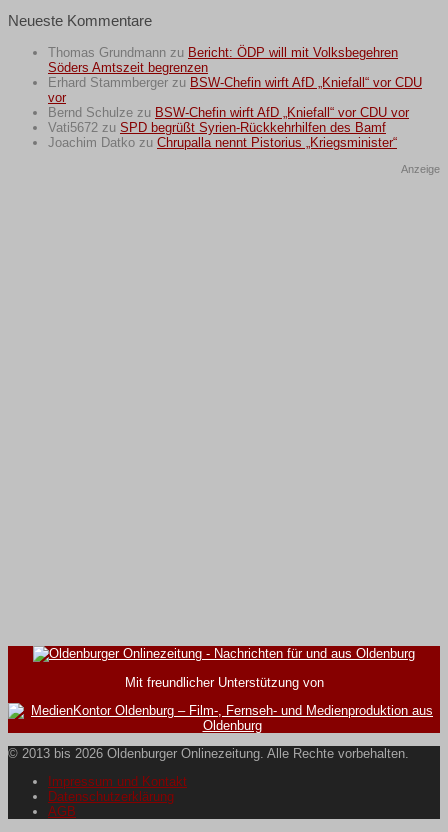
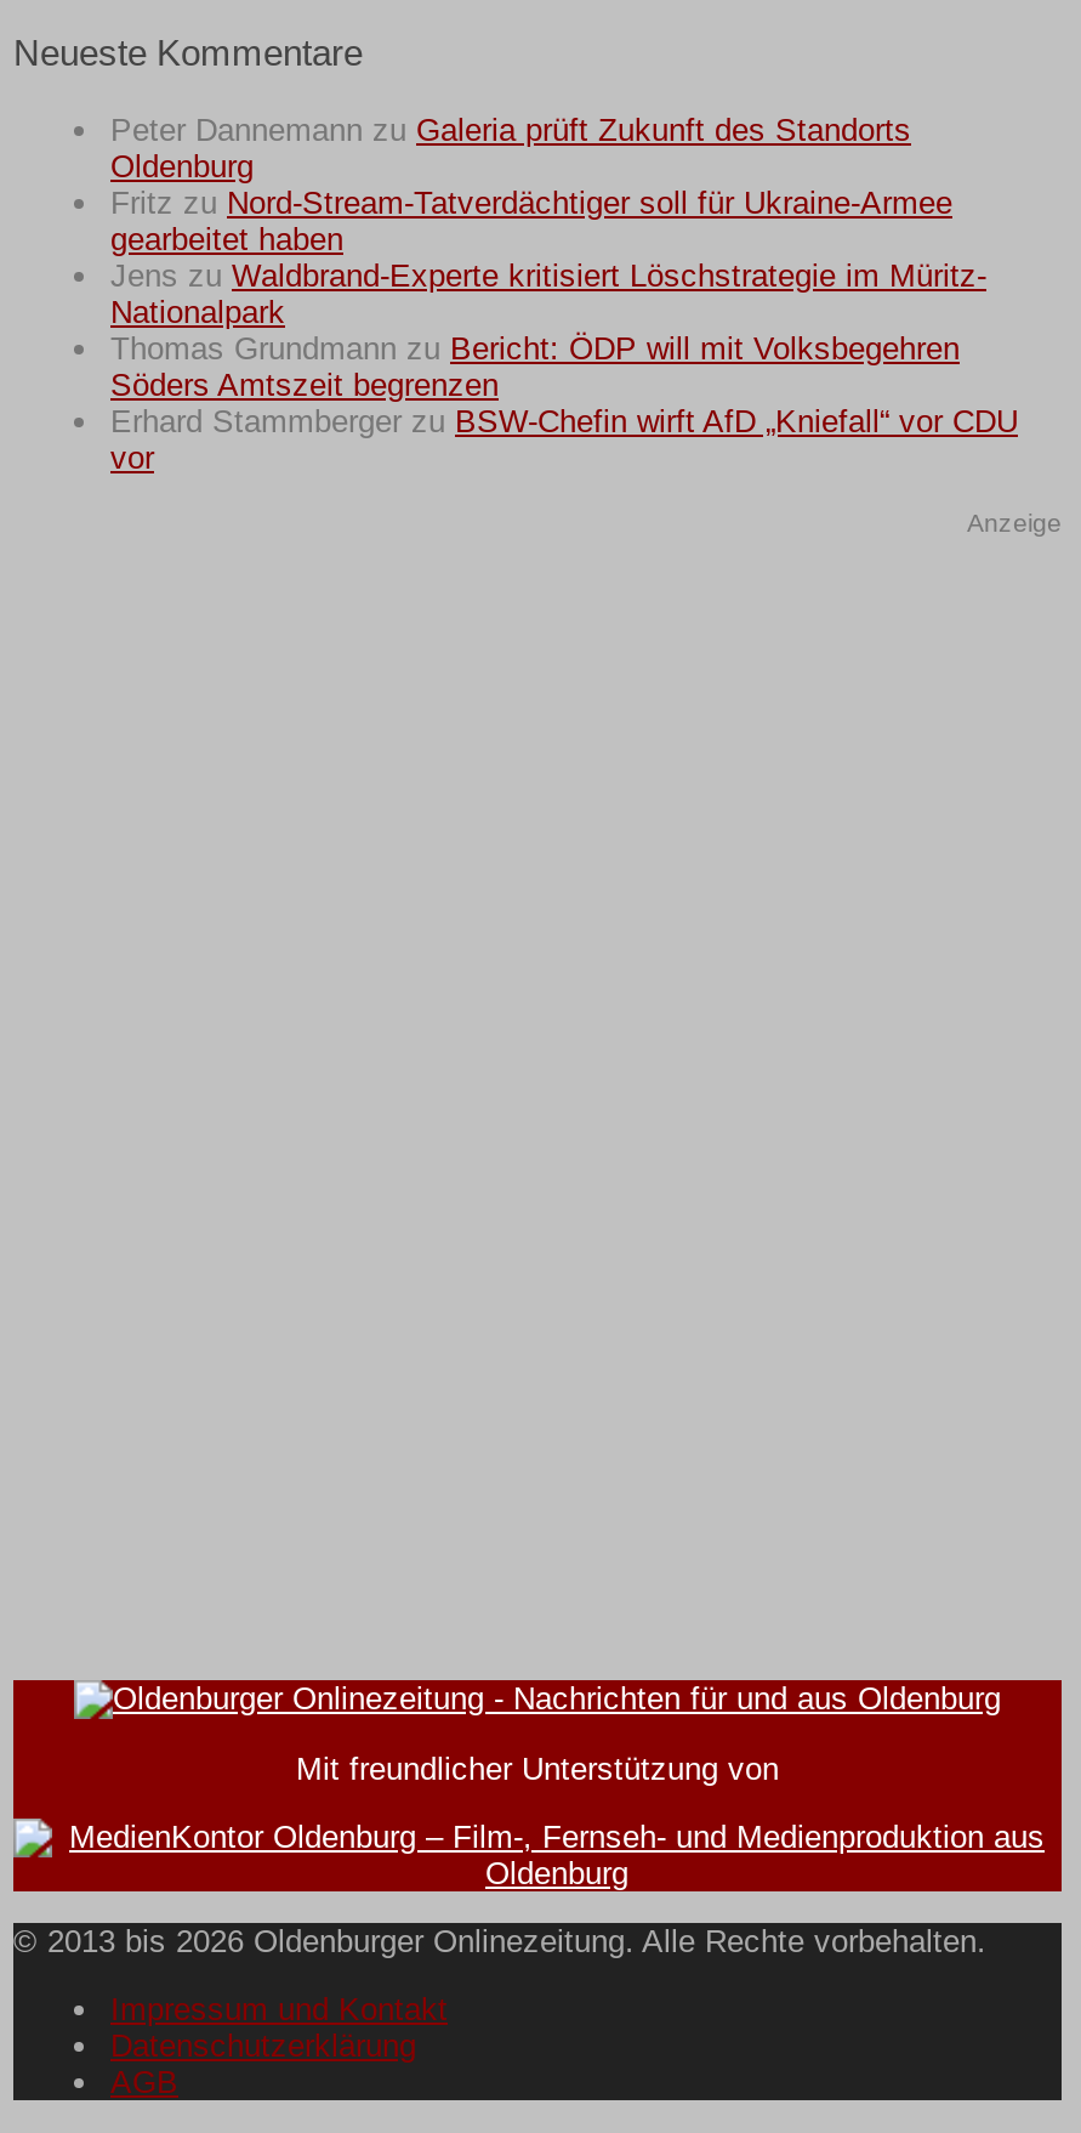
none -> [110,111,986,329] Peter Dannemann zu Galeria prüft Zukunft des Standorts | Oldenburg | FritzzuNord-Stream-Tatverdächtiger soll für Ukraine-Armee | gearbeitet haben | JenszuWaldbrand-Experte kritisiert Löschstrategie im Müritz- | Nationalpark
moved [48,45,422,105] -> [110,329,1018,475]: Thomas Grundmann zu Bericht: ÖDP will mit Volksbegehren | Söders Amtszeit begrenzen | Erhard StammbergerzuBSW-Chefin wirft AfD „Kniefall“ vor CDU | vor
[48,105,409,150] Bernd Schulze zu BSW-Chefin wirft AfD „Kniefall“ vor CDU vor | Vati5672 zu SPD begrüßt Syrien-Rückkehrhilfen des Bamf | Joachim DatkozuChrupalla nennt Pistorius „Kriegsminister“ -> none

